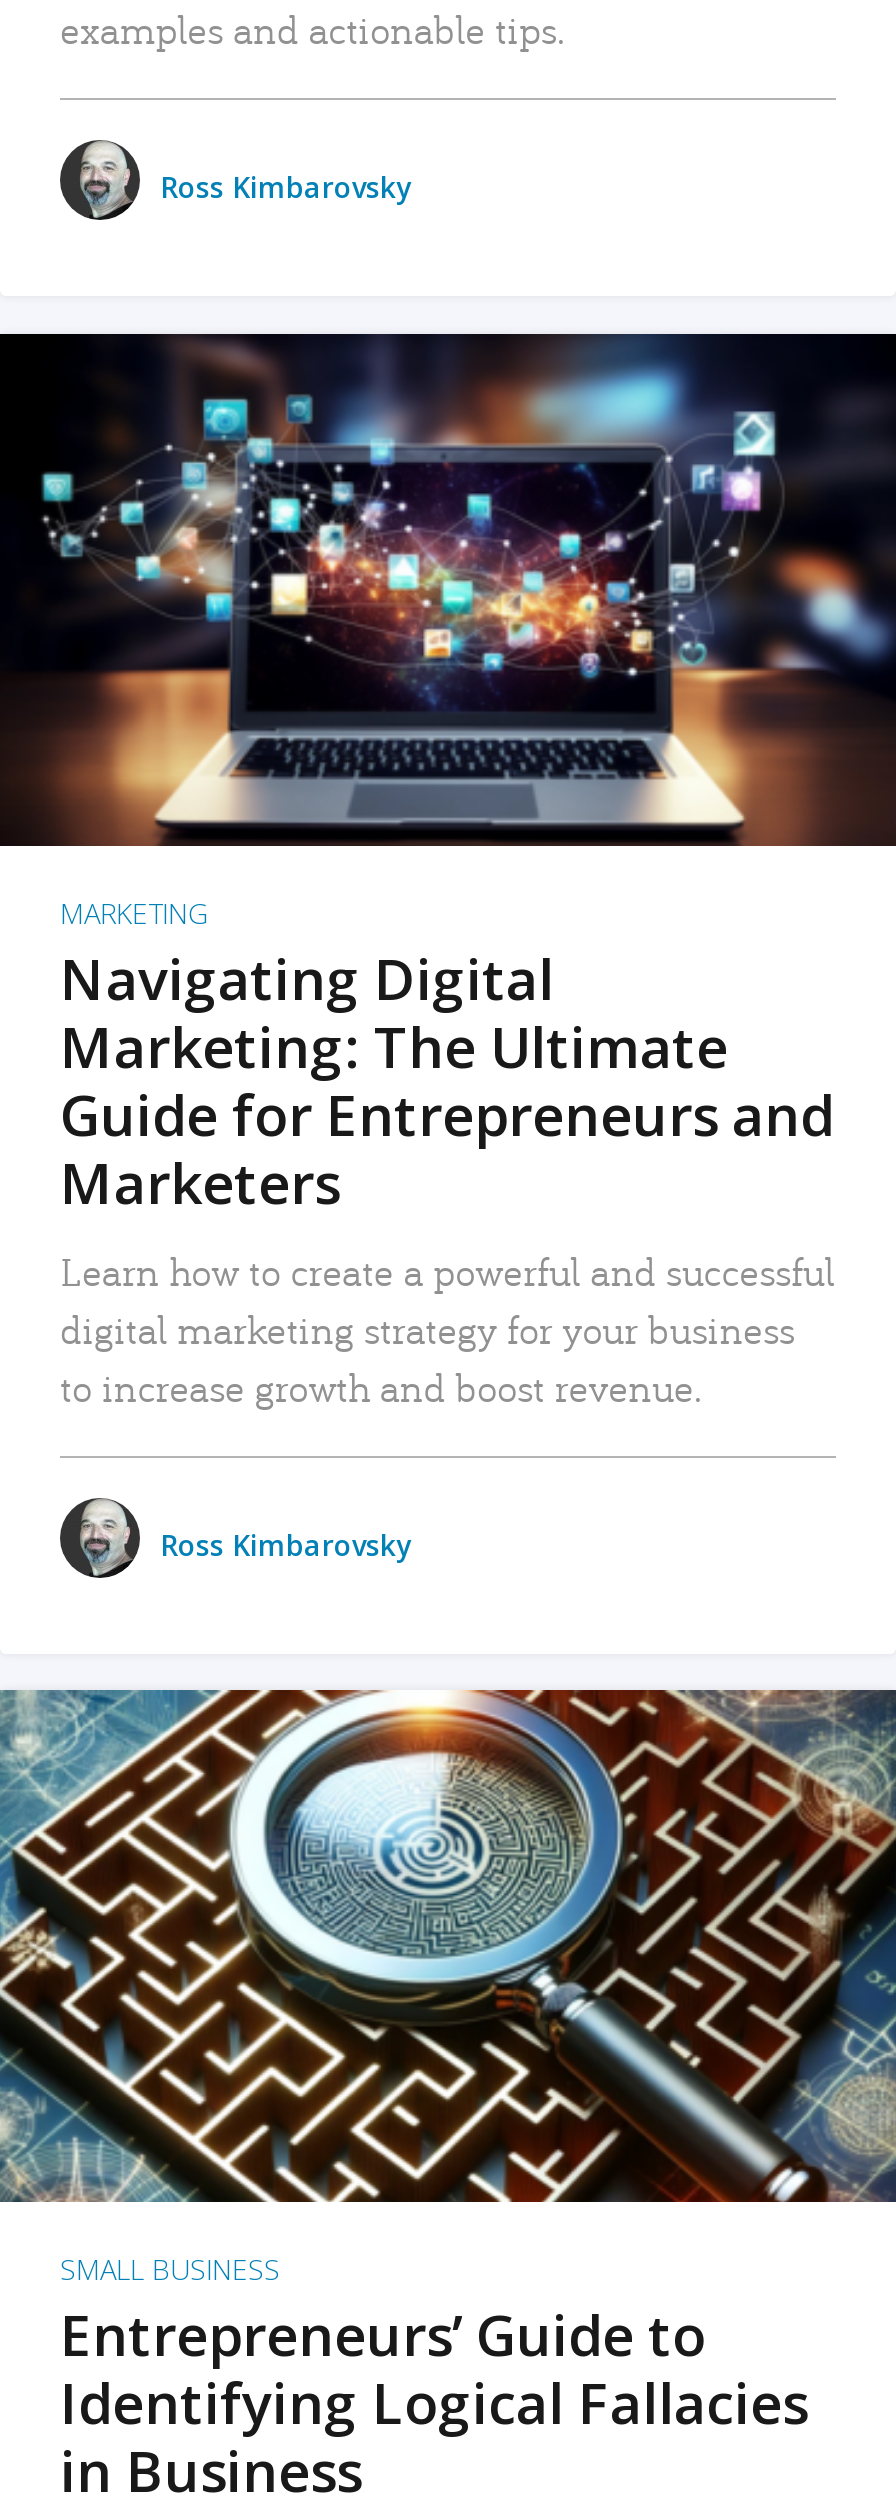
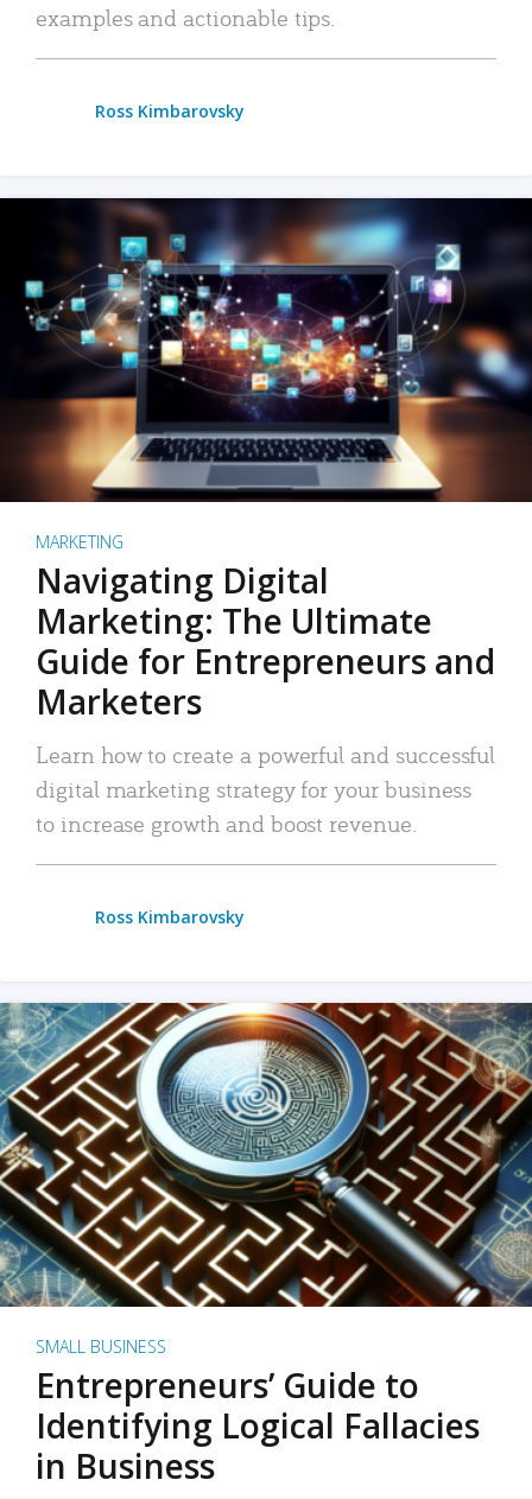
[58,138,142,222] [image] -> none
[58,1496,142,1580] [image] -> none

